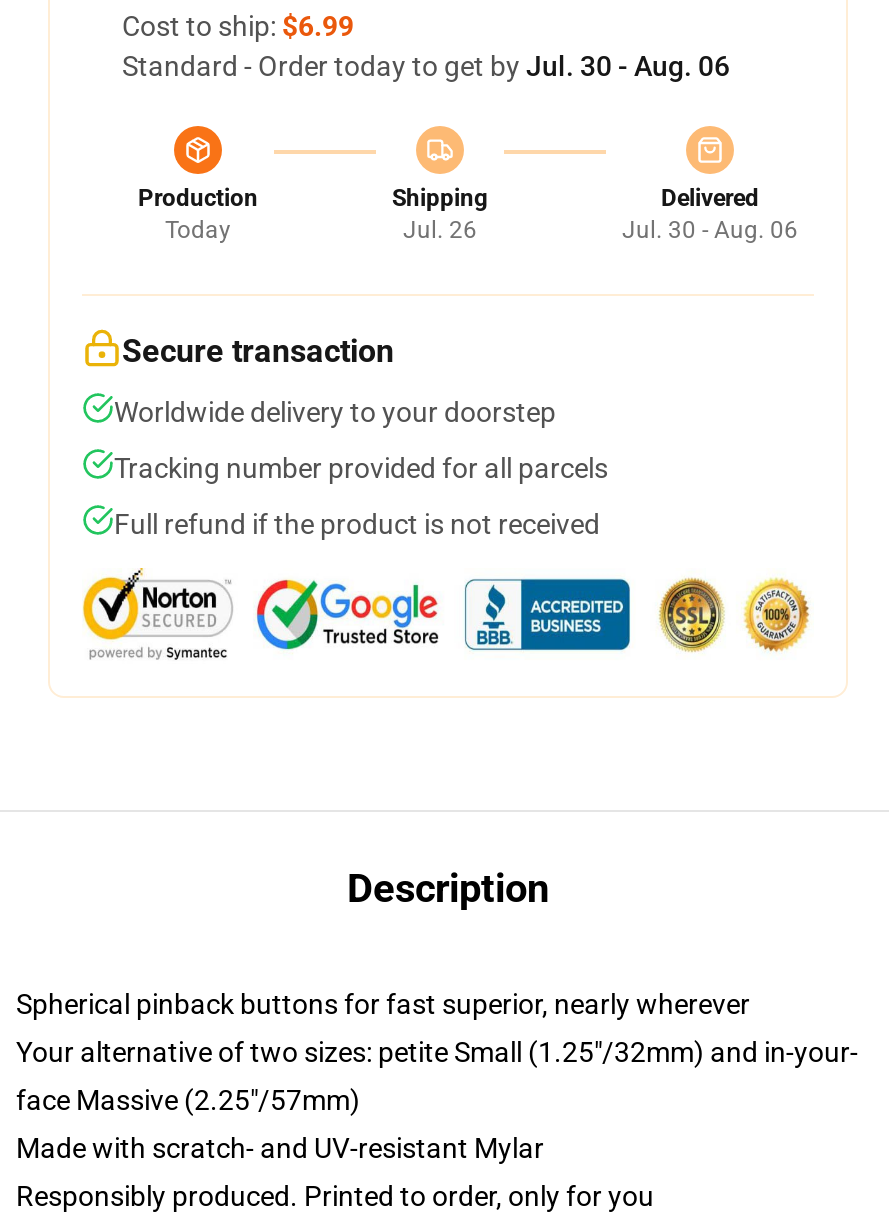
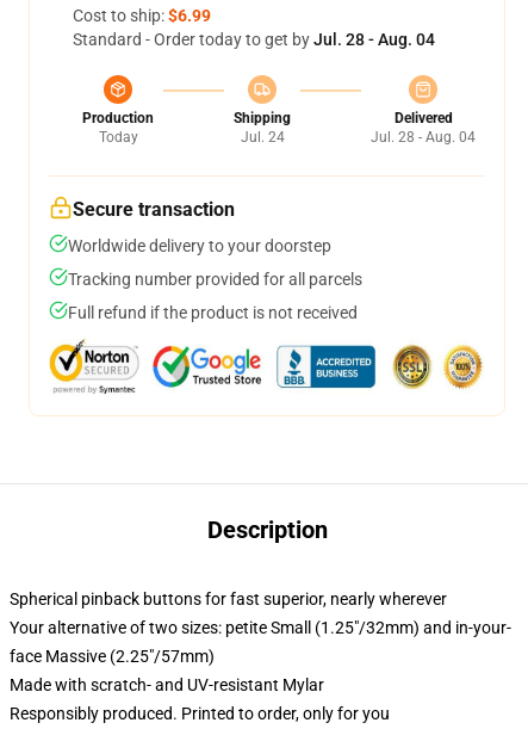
[122,50,730,82] Standard - Order today to get by Jul. 30 - Aug. 06 -> [73,30,435,49] Standard - Order today to get by Jul. 28 - Aug. 04
[403,216,477,244] Jul. 26 -> [240,129,284,146] Jul. 24
[622,216,798,244] Jul. 30 - Aug. 06 -> [371,129,476,146] Jul. 28 - Aug. 04

